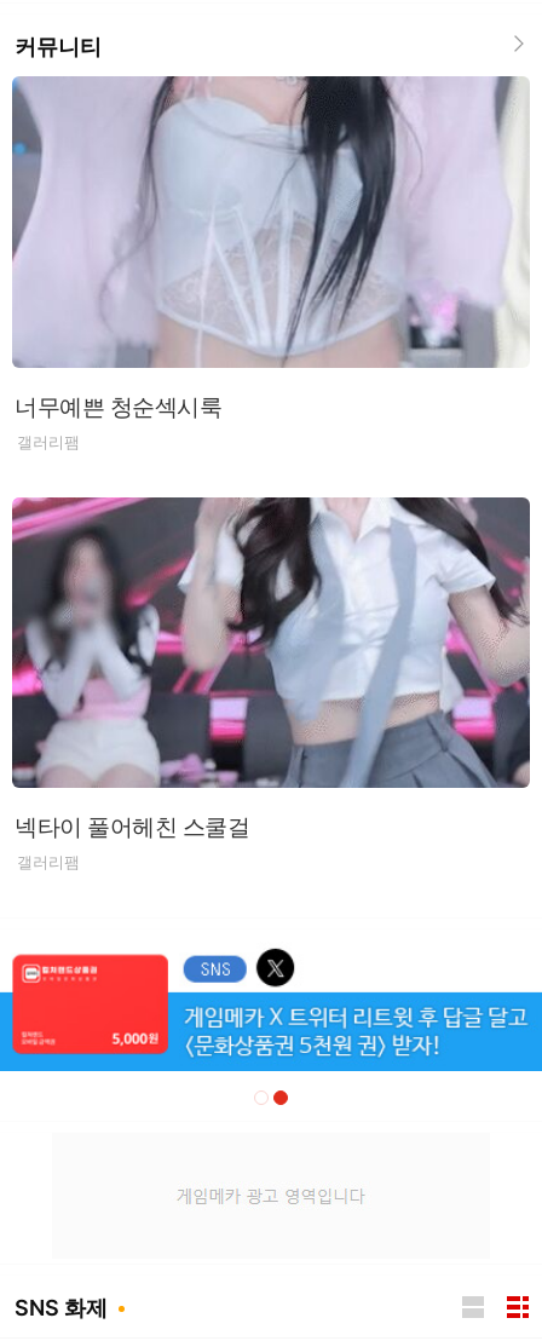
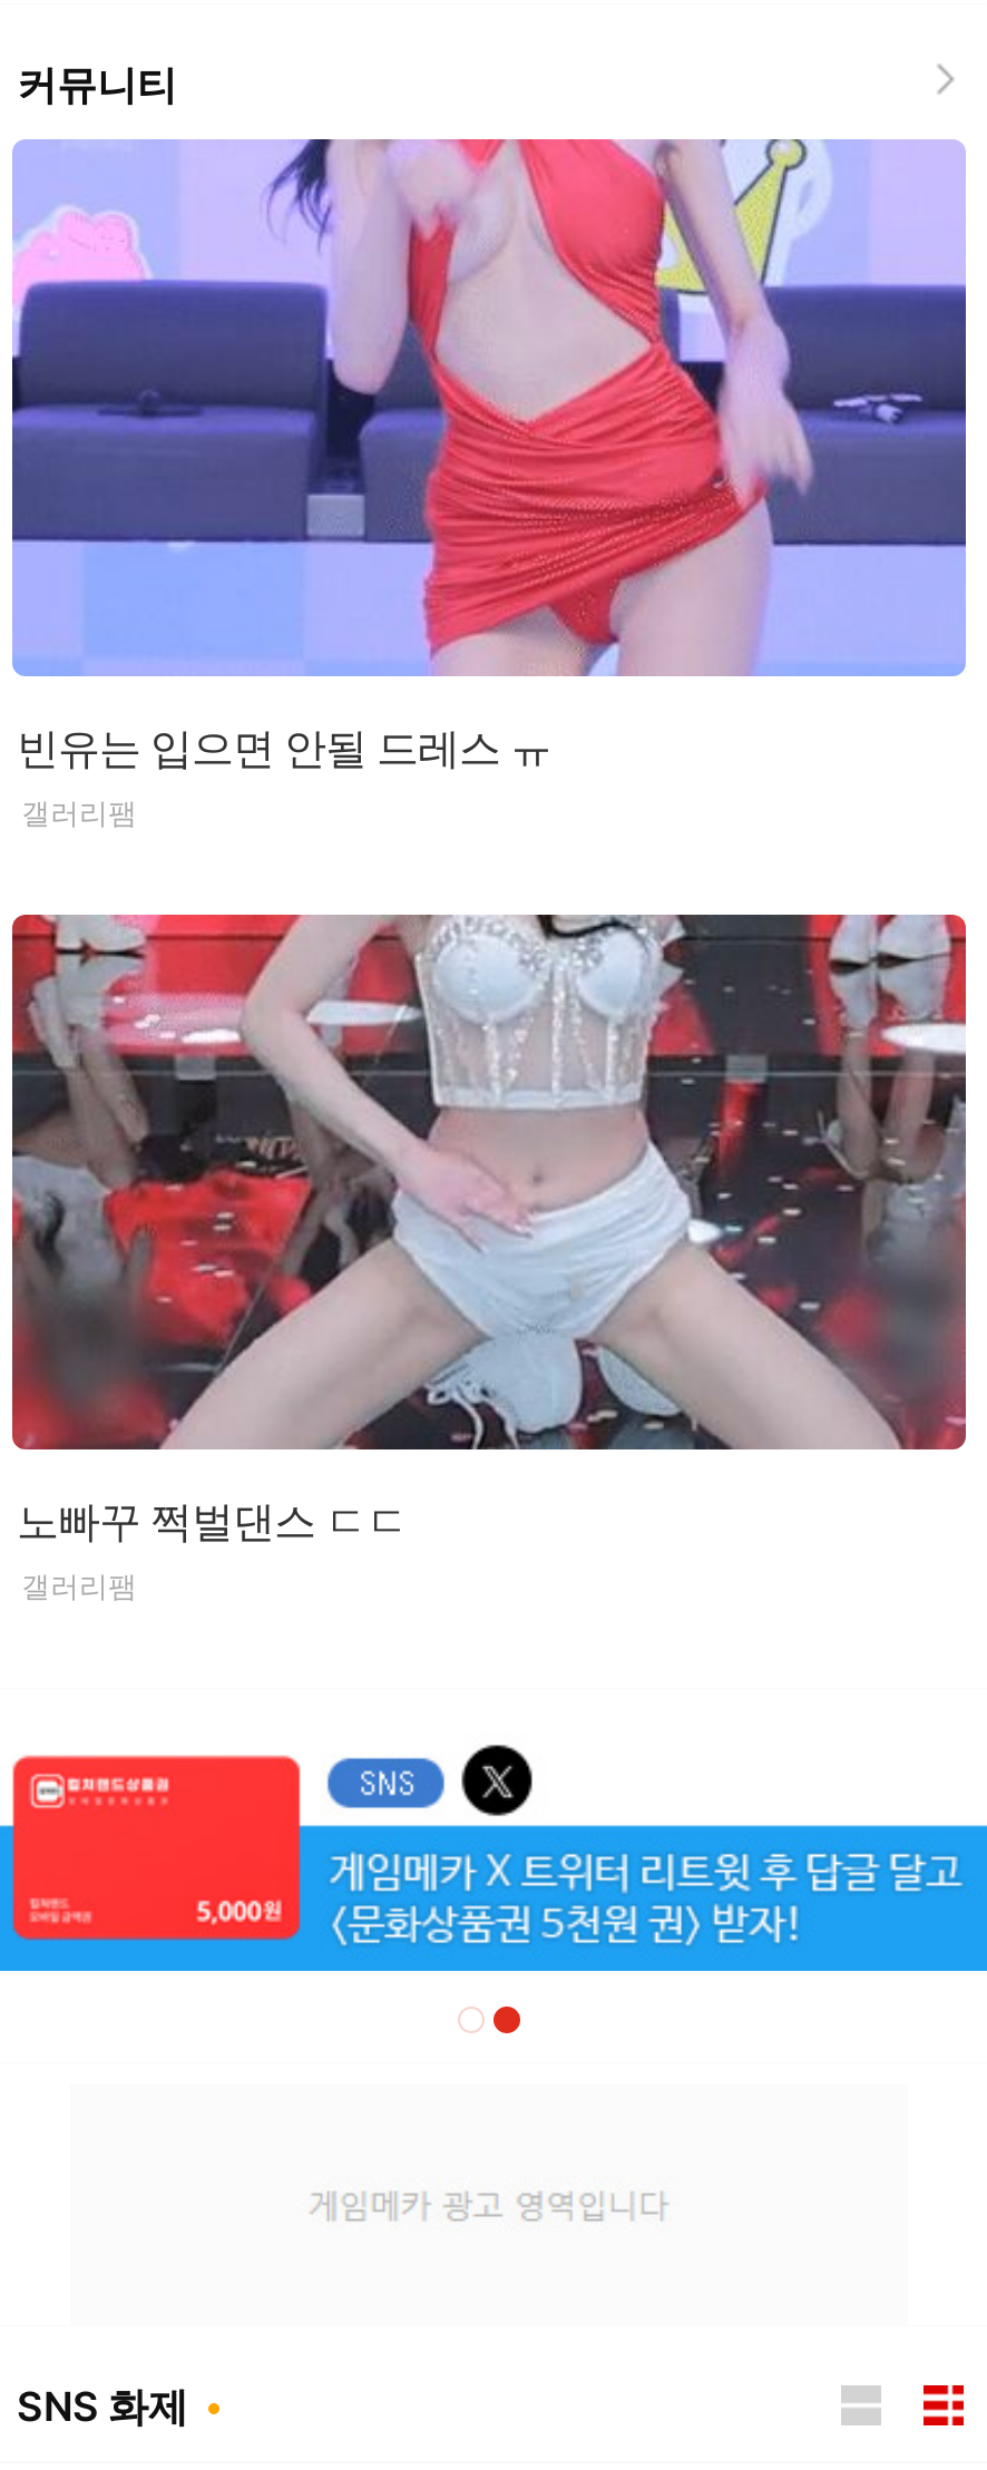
[11,75,530,421] [image] | 너무예쁜 청순섹시룩 -> [10,137,968,774] [image] | 빈유는 입으면 안될 드레스 ㅠ
[11,496,531,841] [image] | 넥타이 풀어헤친 스쿨걸 -> [10,912,968,1548] [image] | 노빠꾸 쩍벌댄스 ㄷㄷ

